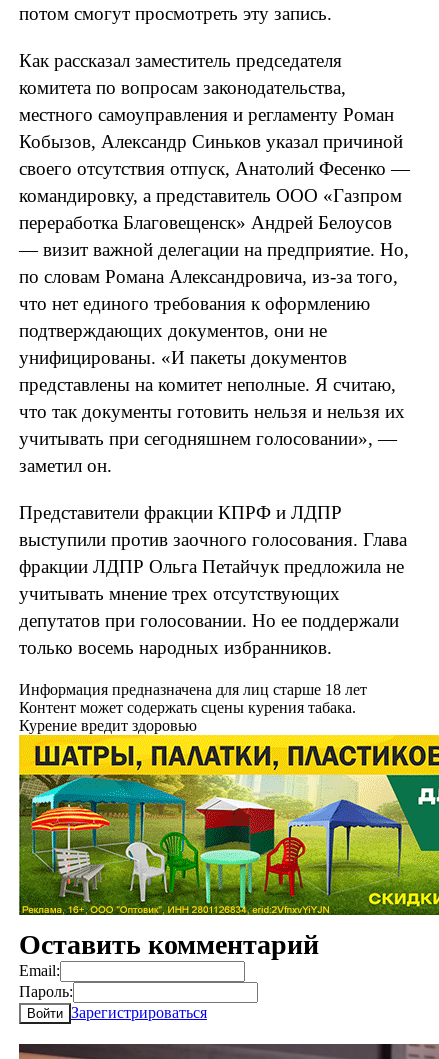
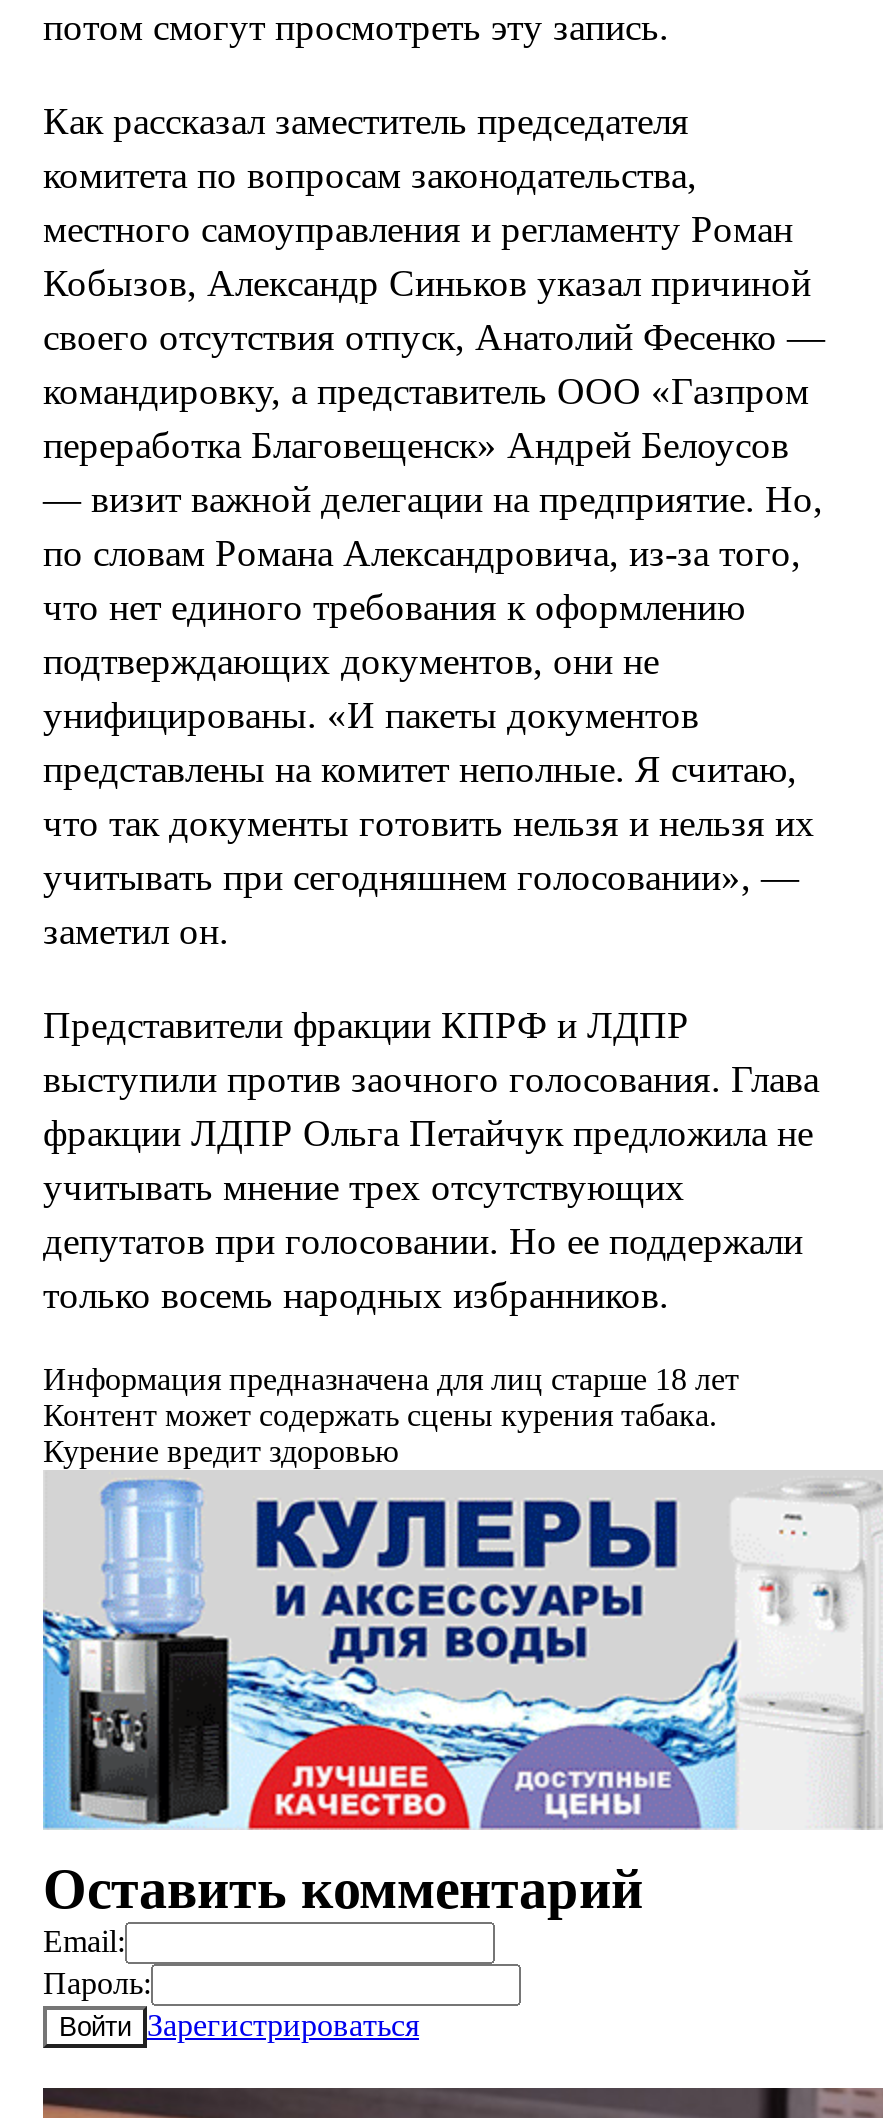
[18,734,436,916] [image] -> [41,1470,877,1832] [image]

